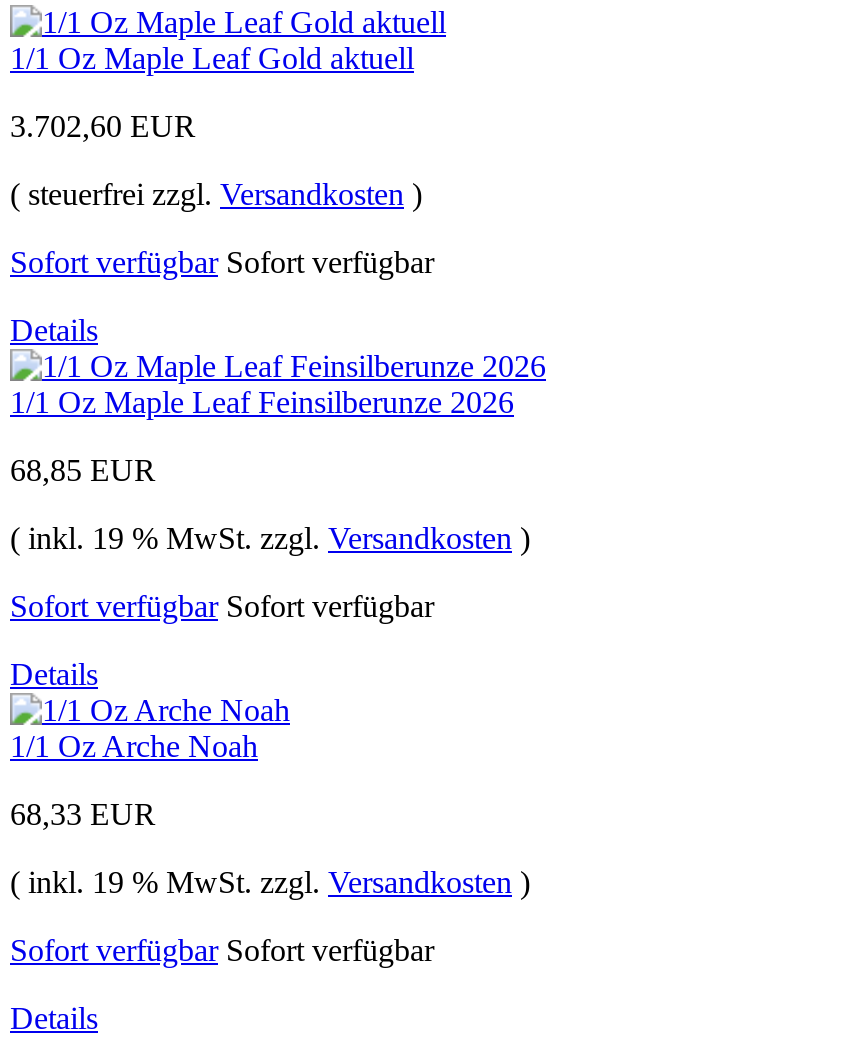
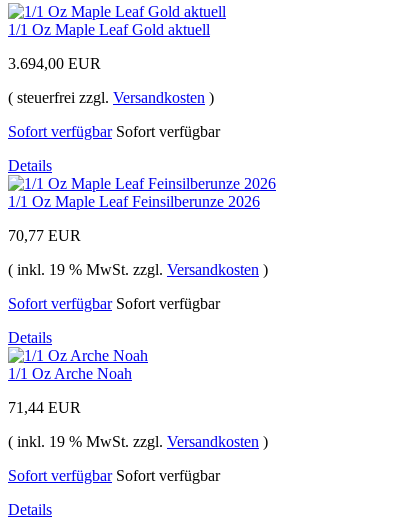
[10,108,196,142] 3.702,60 EUR -> [8,55,101,72] 3.694,00 EUR
[10,452,156,486] 68,85 EUR -> [8,227,81,244] 70,77 EUR
[10,796,156,830] 68,33 EUR -> [8,399,81,416] 71,44 EUR

